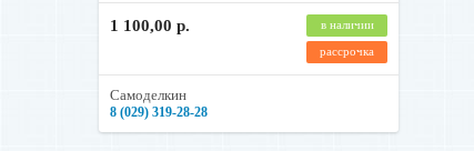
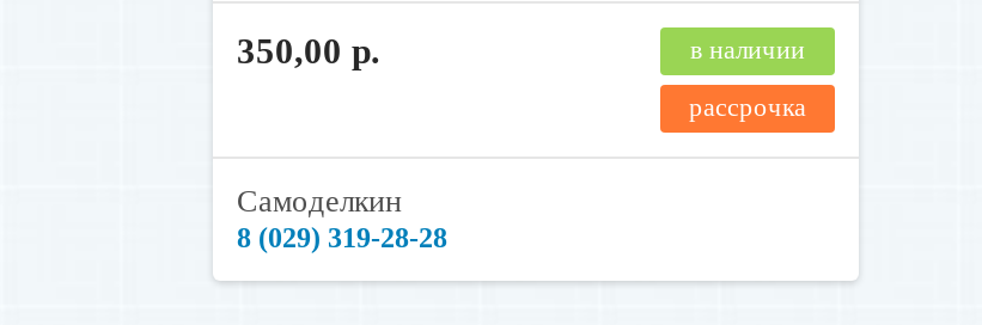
[110,16,190,34] 1 100,00 р. -> [237,31,380,69] 350,00 р.

